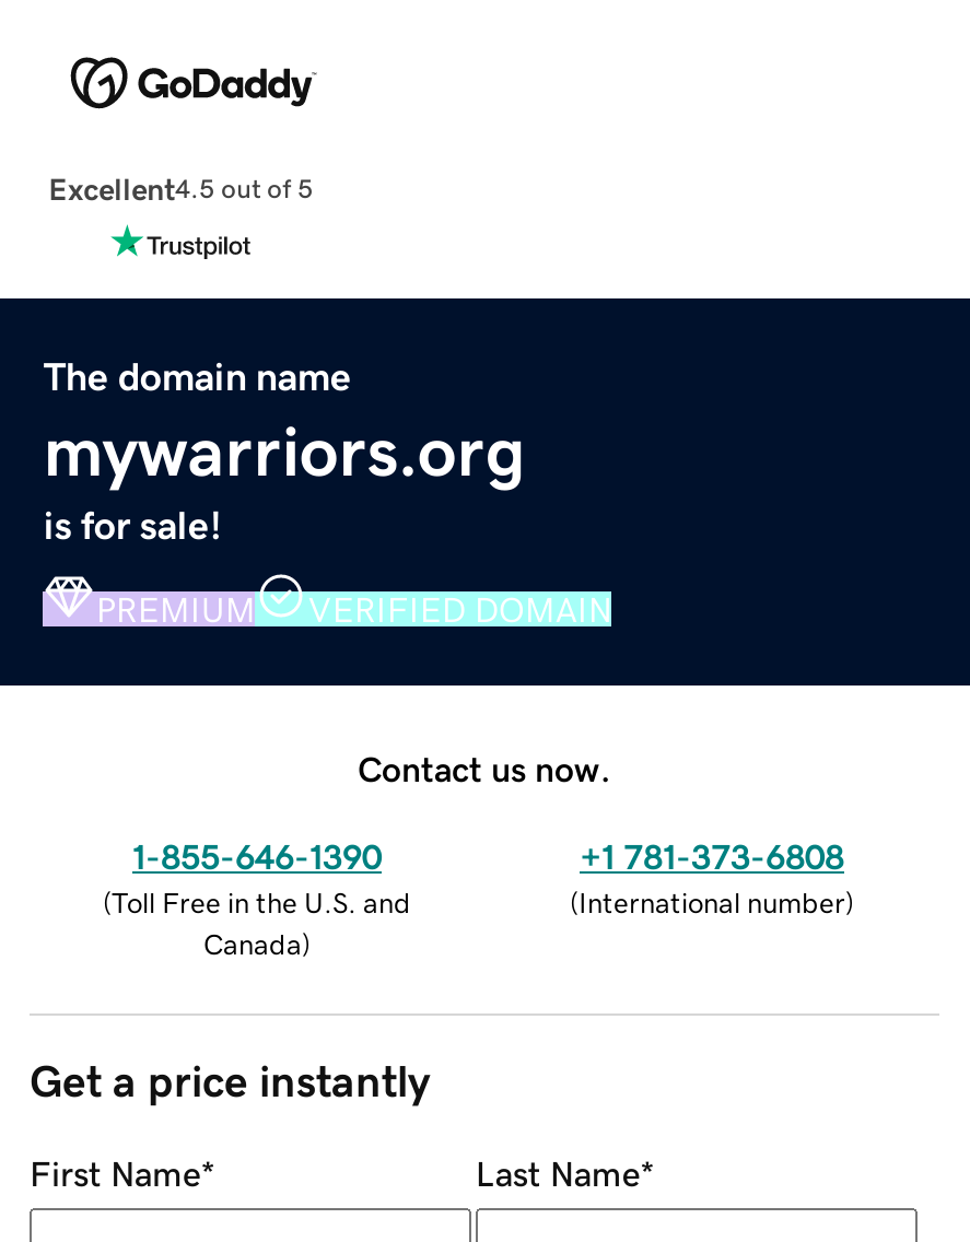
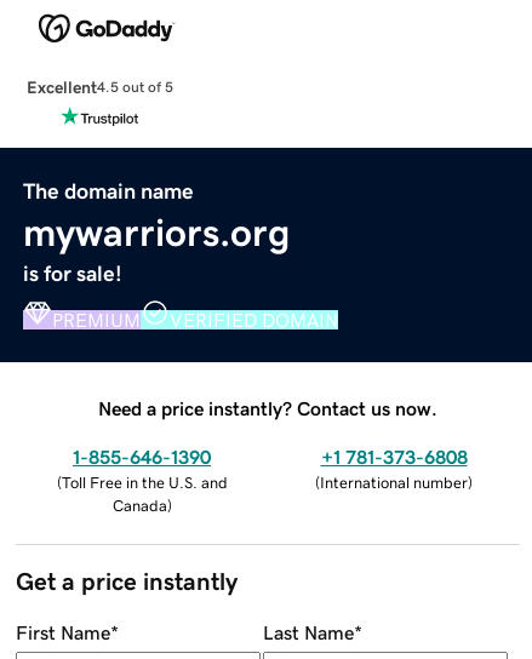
[358,750,611,785] Contact us now. -> [98,398,437,417] Need a price instantly? Contact us now.

